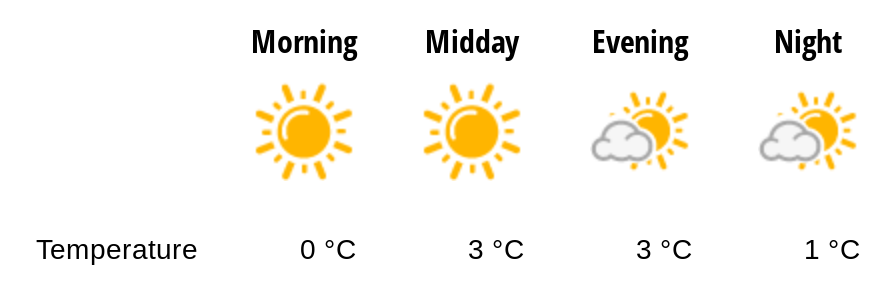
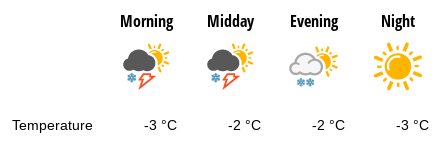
[254,81,356,264] [image] | 0 °C -> [122,43,177,133] [image] | -3 °C
[422,81,524,264] [image] | 3 °C -> [206,43,261,133] [image] | -2 °C
[592,91,692,264] [image] | 3 °C -> [289,45,345,133] [image] | -2 °C
[758,85,860,264] [image] | 1 °C -> [373,41,429,133] [image] | -3 °C

